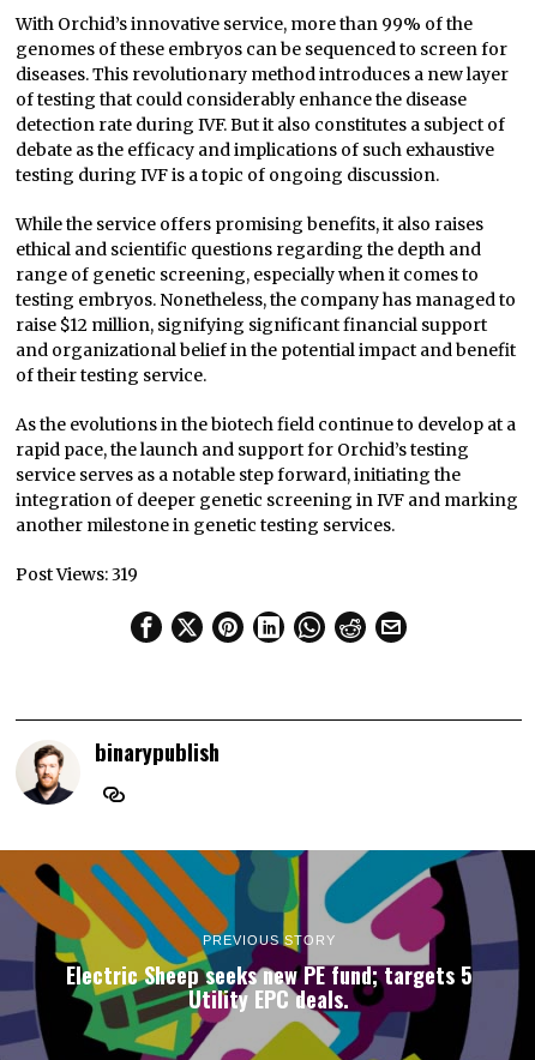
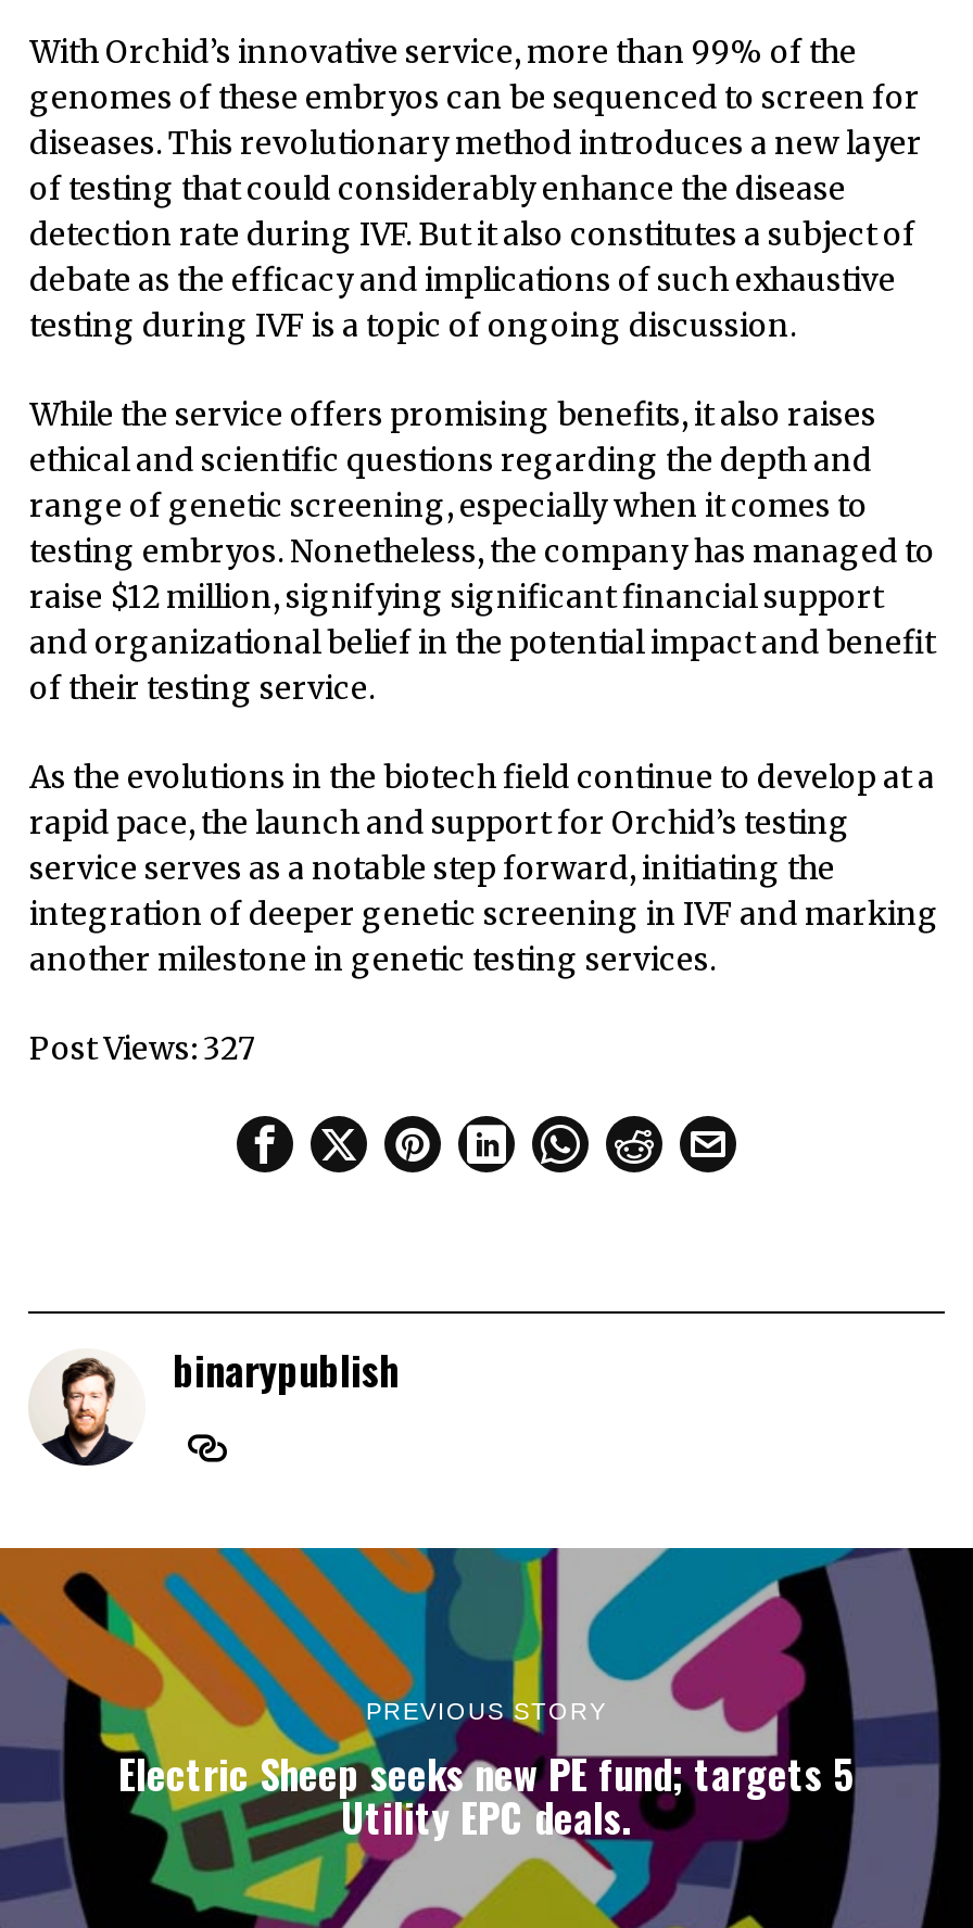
[16,564,138,585] Post Views: 319 -> [29,1029,255,1068] Post Views: 327

